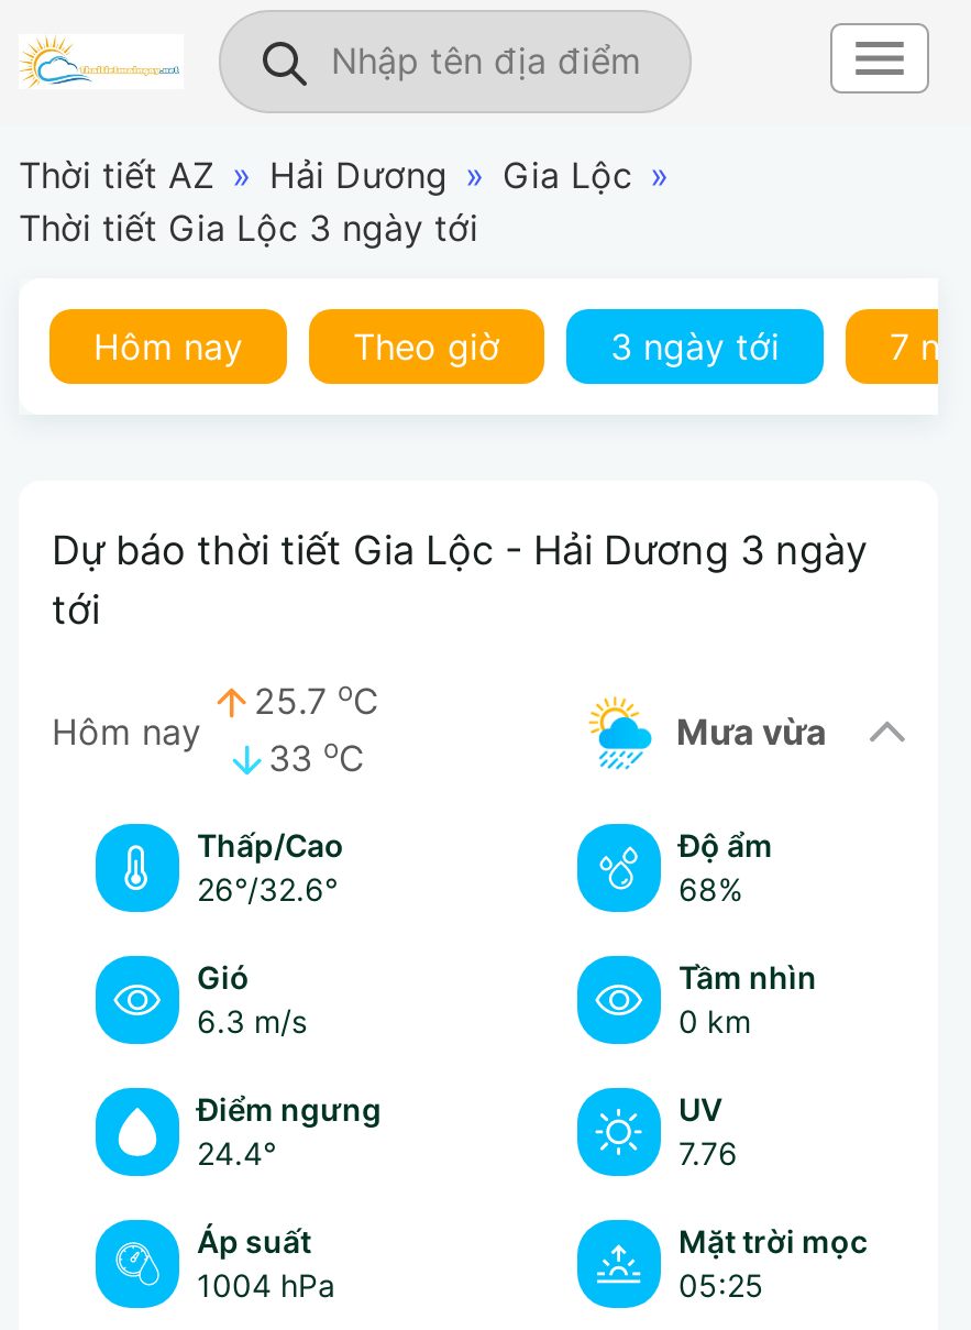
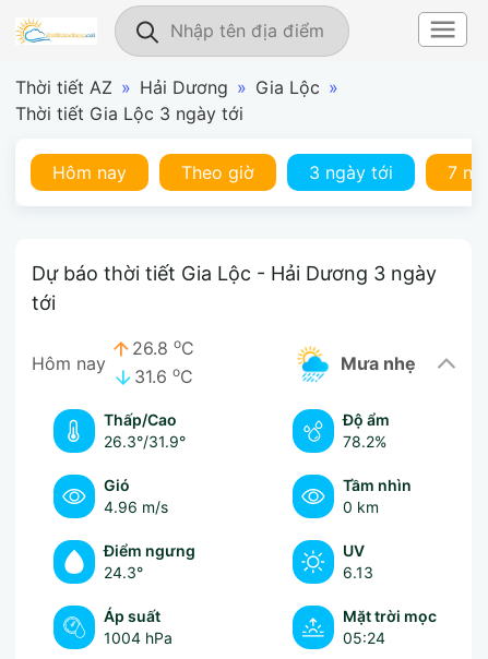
[254,674,379,723] 25.7 oC -> [132,335,194,359] 26.8 oC
[52,710,365,780] Hôm nay 33 oC -> [32,352,193,387] Hôm nay 31.6 oC
[709,710,826,754] mưa vừa -> [357,352,416,374] mưa nhẹ
[197,870,338,908] 26°/32.6° -> [104,432,186,451] 26.3°/31.9°
[678,870,742,908] 68% -> [343,432,386,451] 78.2%
[197,1002,307,1040] 6.3 m/s -> [104,498,168,516] 4.96 m/s
[197,1134,276,1172] 24.4° -> [104,563,143,582] 24.3°
[678,1134,738,1172] 7.76 -> [343,563,373,582] 6.13
[678,1266,764,1304] 05:25 -> [343,628,385,647] 05:24

